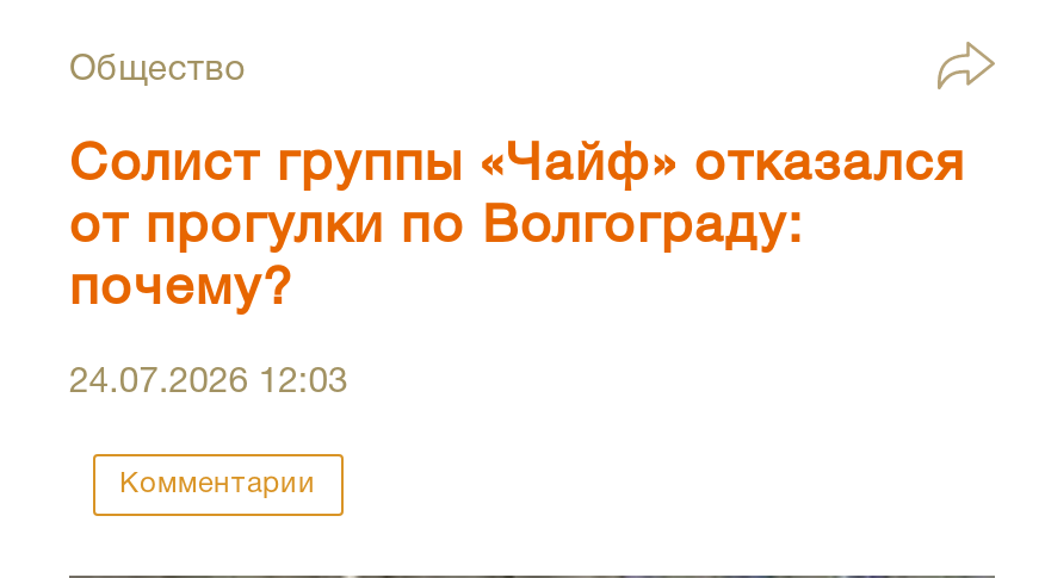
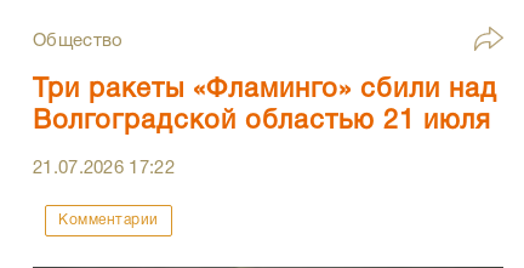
[69,141,966,312] Солист группы «Чайф» отказался | от прогулки по Волгограду: | почему? -> [33,77,497,133] Три ракеты «Фламинго» сбили над | Волгоградской областью 21 июля
[69,365,348,398] 24.07.2026 12:03 -> [33,159,174,176] 21.07.2026 17:22

